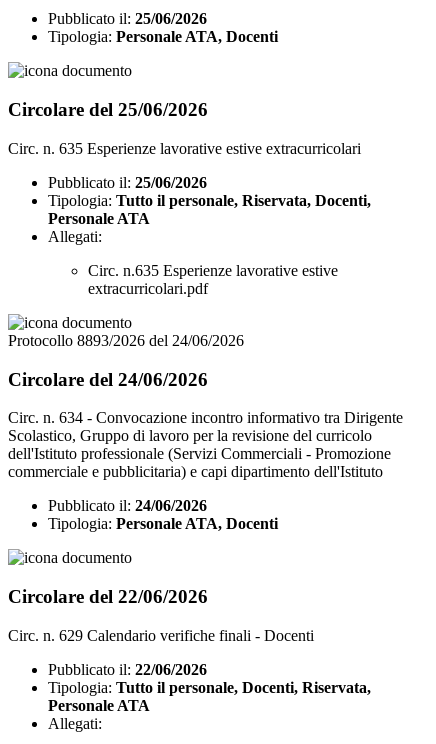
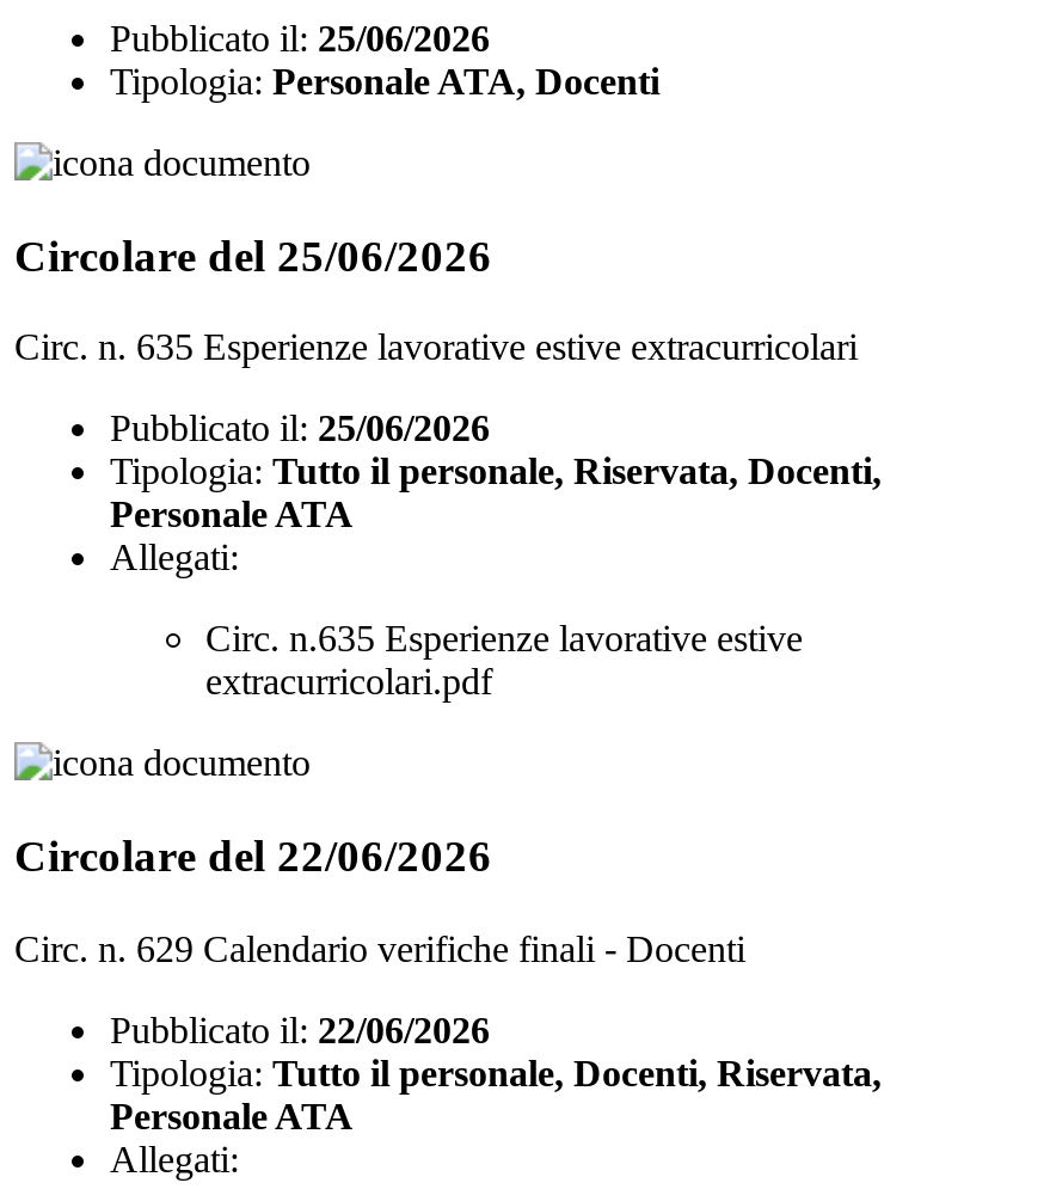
[8,332,403,532] Protocollo 8893/2026 del 24/06/2026 | Circolare del 24/06/2026 | Circ. n. 634 - Convocazione incontro informativo tra Dirigente | Scolastico, Gruppo di lavoro per la revisione del curricolo | dell'Istituto professionale (Servizi Commerciali - Promozione | commerciale e pubblicitaria) e capi dipartimento dell'Istituto | Pubblicato il: 24/06/2026 | Tipologia: Personale ATA, Docenti -> none

